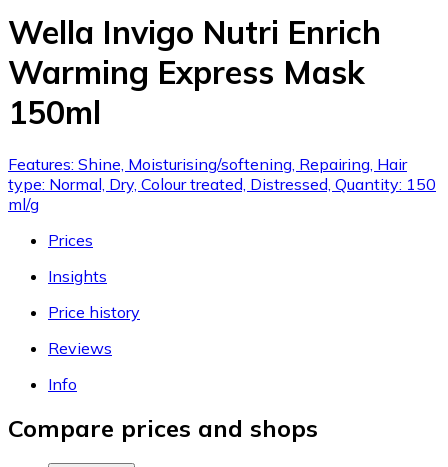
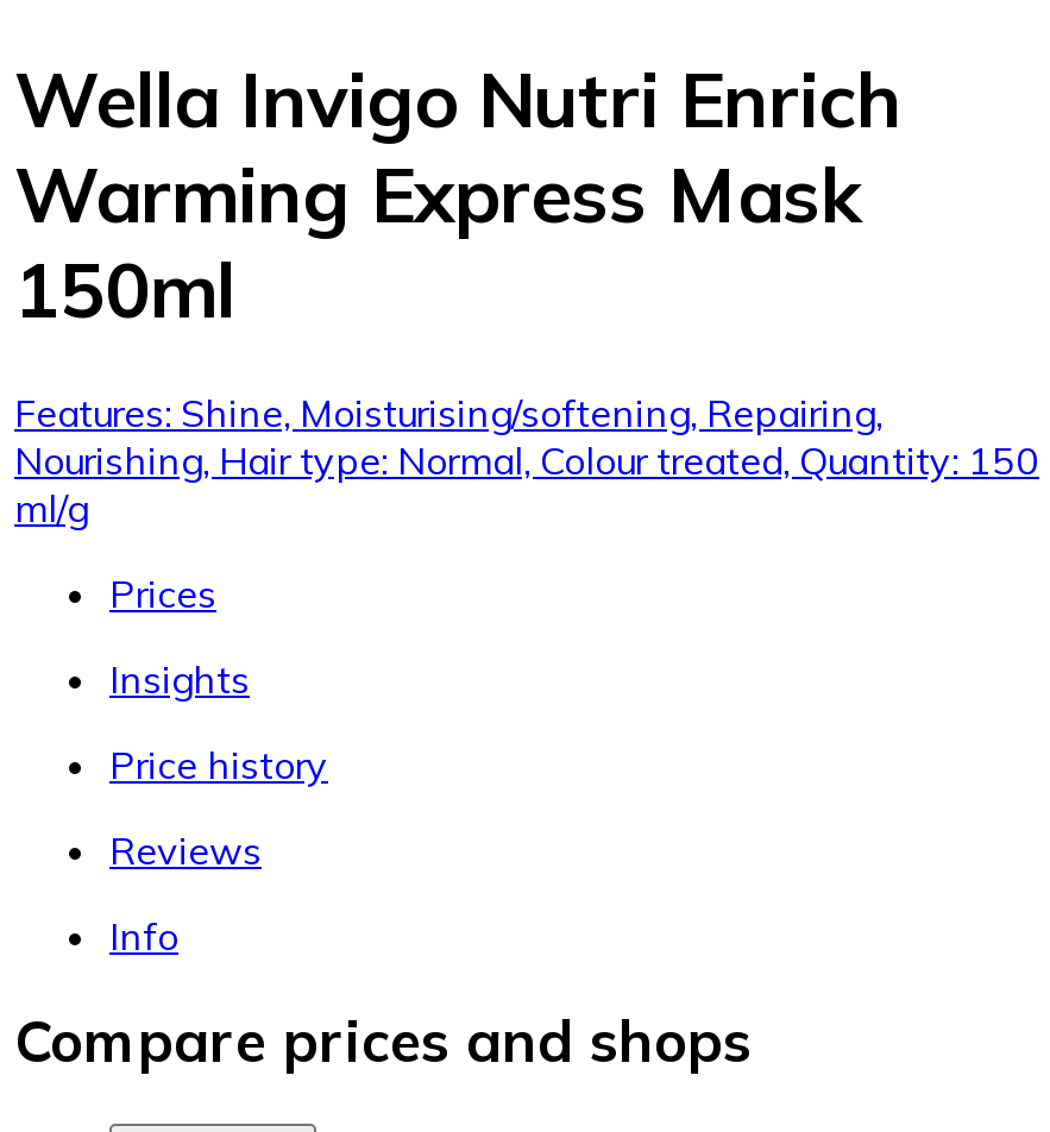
[8,153,436,193] Features: Shine, Moisturising/softening, Repairing, Hair | type: Normal, Dry, Colour treated, Distressed, Quantity: 150 -> [14,388,1039,483] Features: Shine, Moisturising/softening, Repairing, | Nourishing, Hair type: Normal, Colour treated, Quantity: 150

